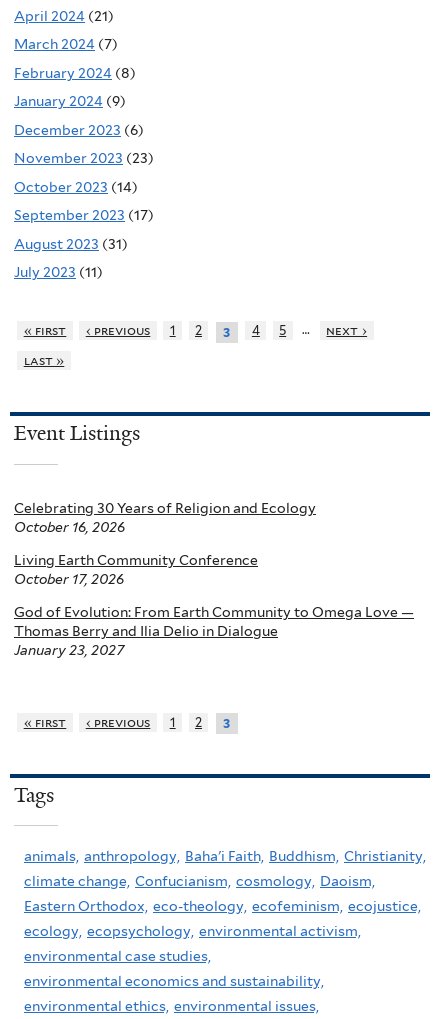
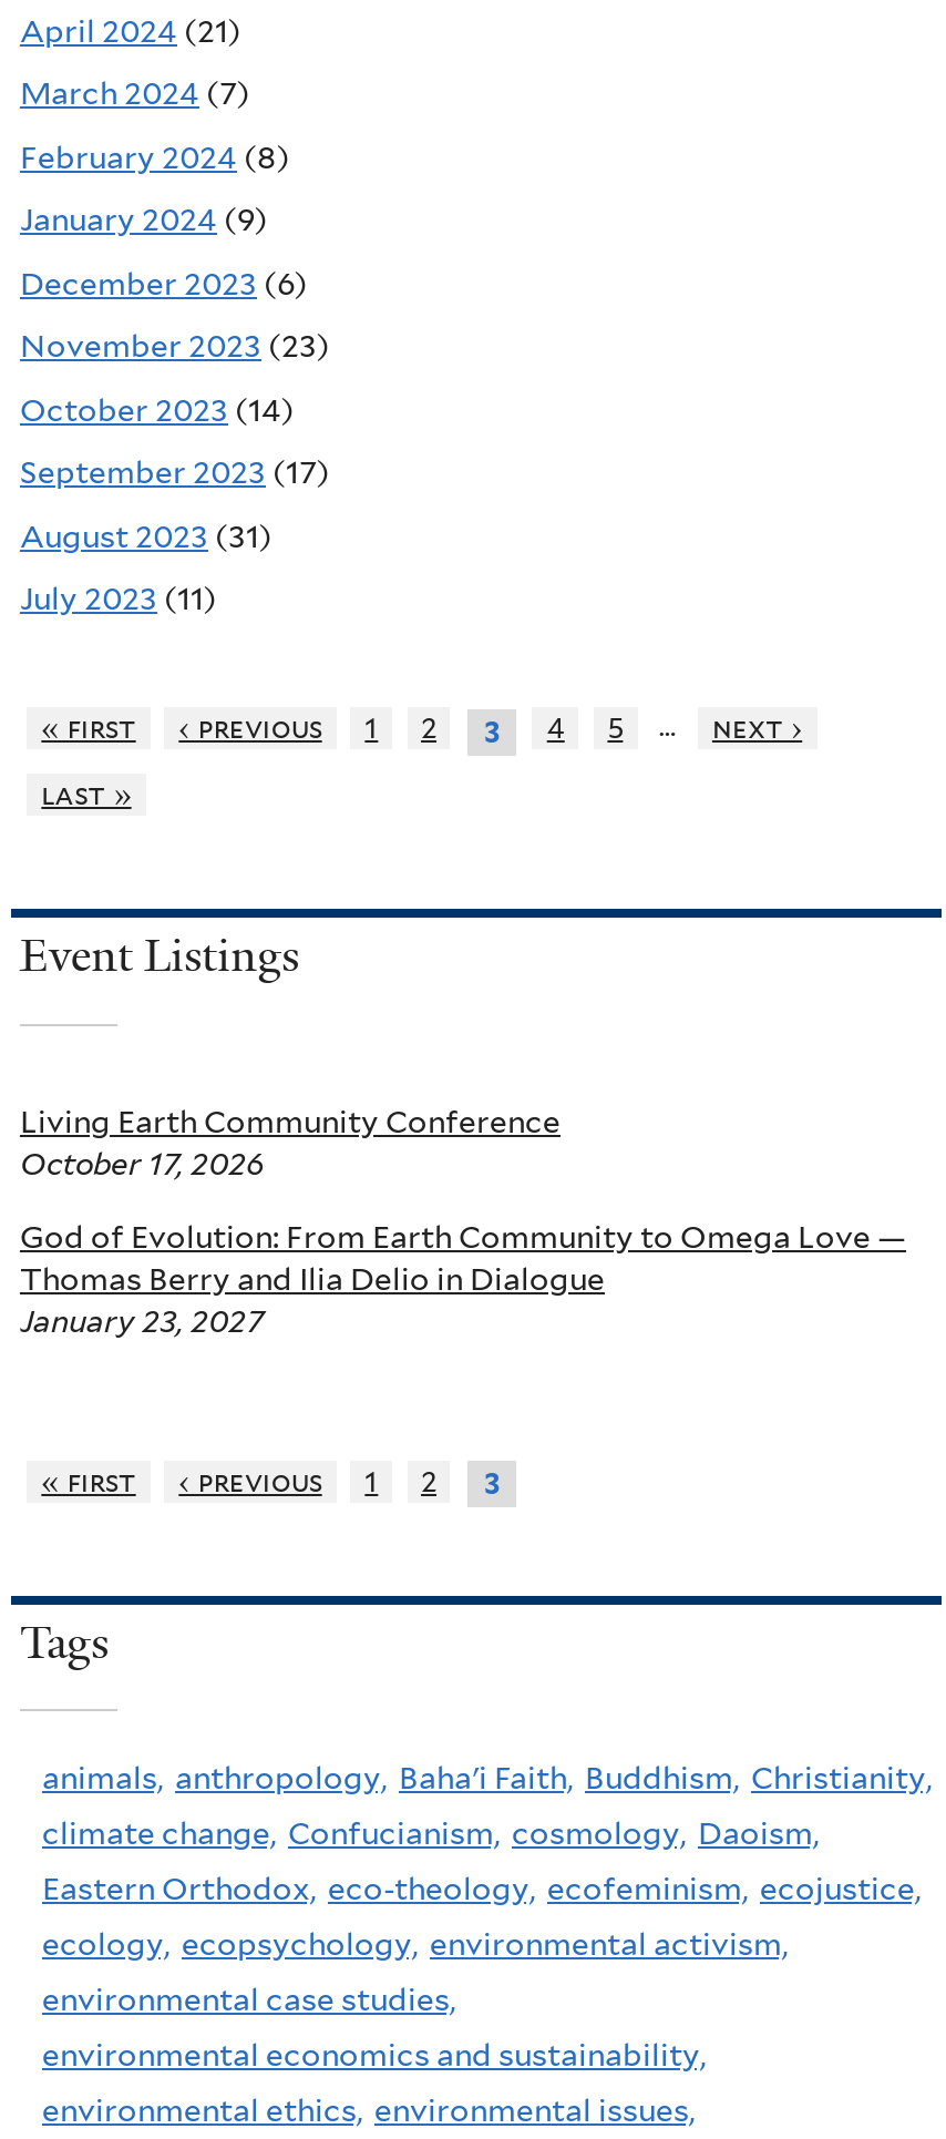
[14,500,316,535] Celebrating 30 Years of Religion and Ecology | October 16, 2026 -> none

